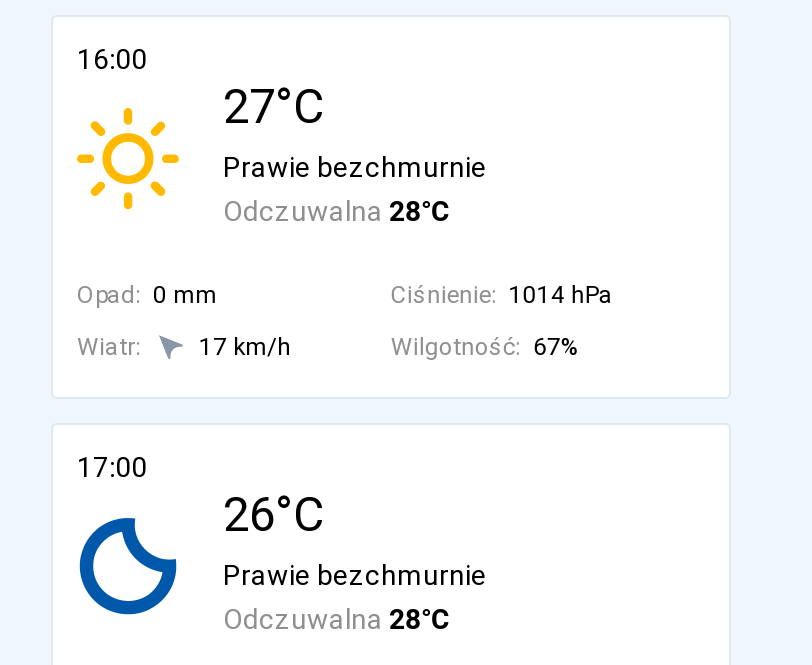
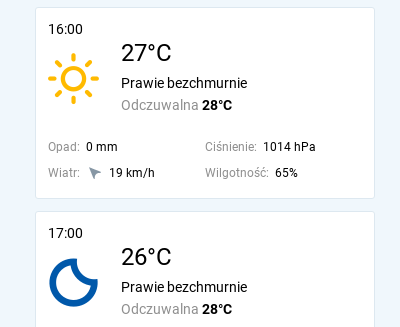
[199,333,291,361] 17 km/h -> [109,166,155,180] 19 km/h
[391,333,579,361] Wilgotność: 67% -> [205,166,298,180] Wilgotność: 65%

